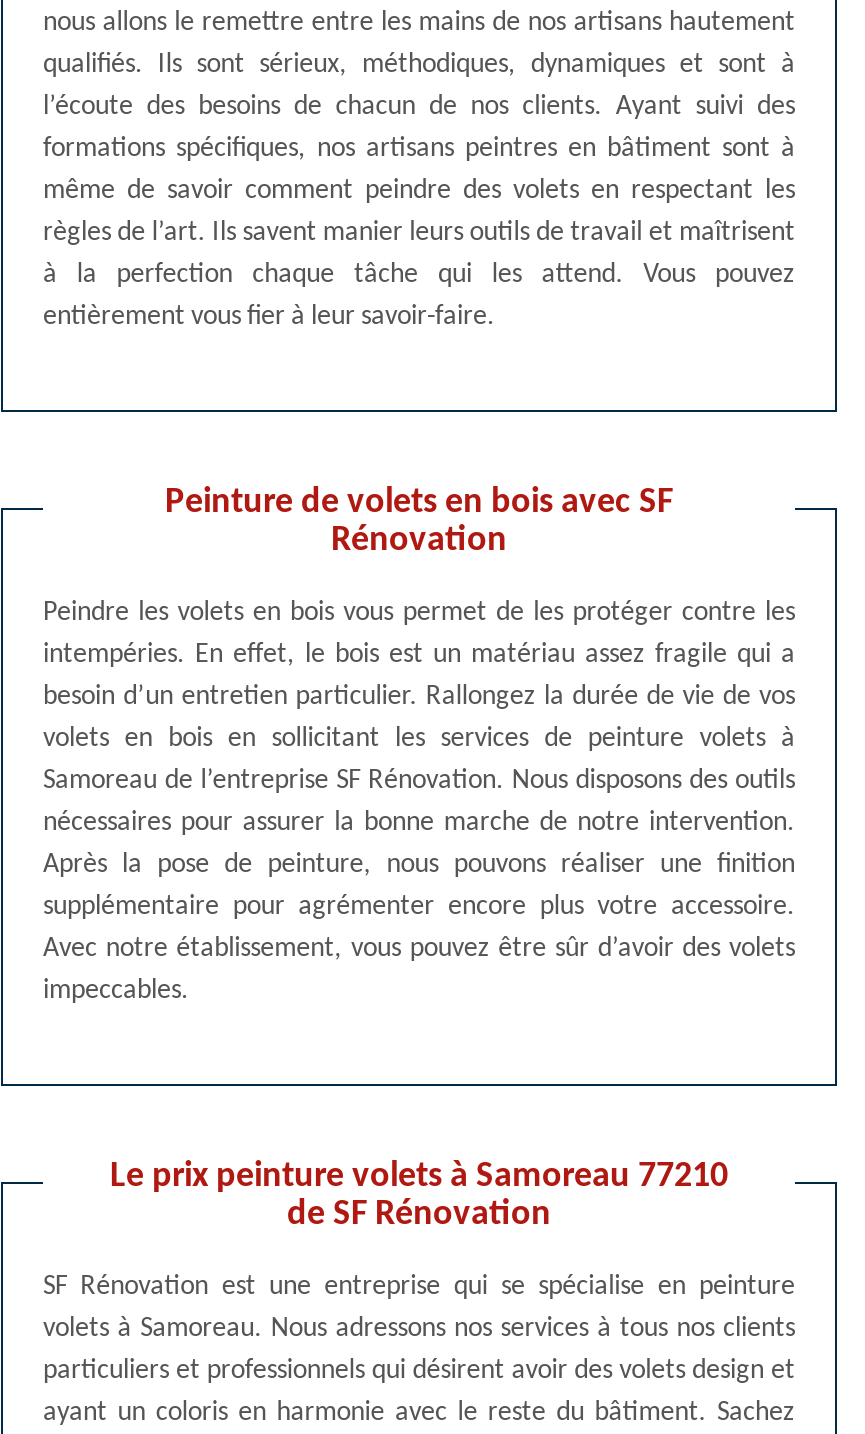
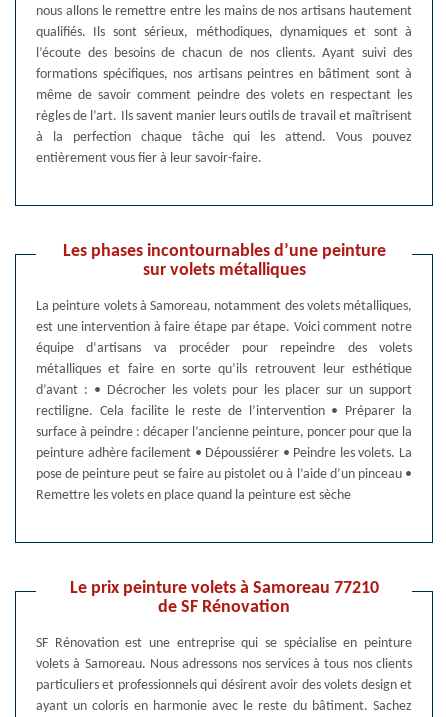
[165,483,673,559] Peinture de volets en bois avec SF | Rénovation -> [62,241,385,279] Les phases incontournables d’une peinture | sur volets métalliques
[43,597,795,1005] Peindre les volets en bois vous permet de les protéger contre les | intempéries. En effet, le bois est un matériau assez fragile qui a | besoin d’un entretien particulier. Rallongez la durée de vie de vos | volets en bois en sollicitant les services de peinture volets à | Samoreau de l’entreprise SF Rénovation. Nous disposons des outils | nécessaires pour assurer la bonne marche de notre intervention. | Après la pose de peinture, nous pouvons réaliser une finition | supplémentaire pour agrémenter encore plus votre accessoire. | Avec notre établissement, vous pouvez être sûr d’avoir des volets | impeccables. -> [36,298,412,502] La peinture volets à Samoreau, notamment des volets métalliques, | est une intervention à faire étape par étape. Voici comment notre | équipe d‘artisans va procéder pour repeindre des volets | métalliques et faire en sorte qu’ils retrouvent leur esthétique | d’avant : • Décrocher les volets pour les placer sur un support | rectiligne. Cela facilite le reste de l’intervention • Préparer la | surface à peindre : décaper l’ancienne peinture, poncer pour que la | peinture adhère facilement • Dépoussiérer • Peindre les volets. La | pose de peinture peut se faire au pistolet ou à l’aide d’un pinceau • | Remettre les volets en place quand la peinture est sèche

